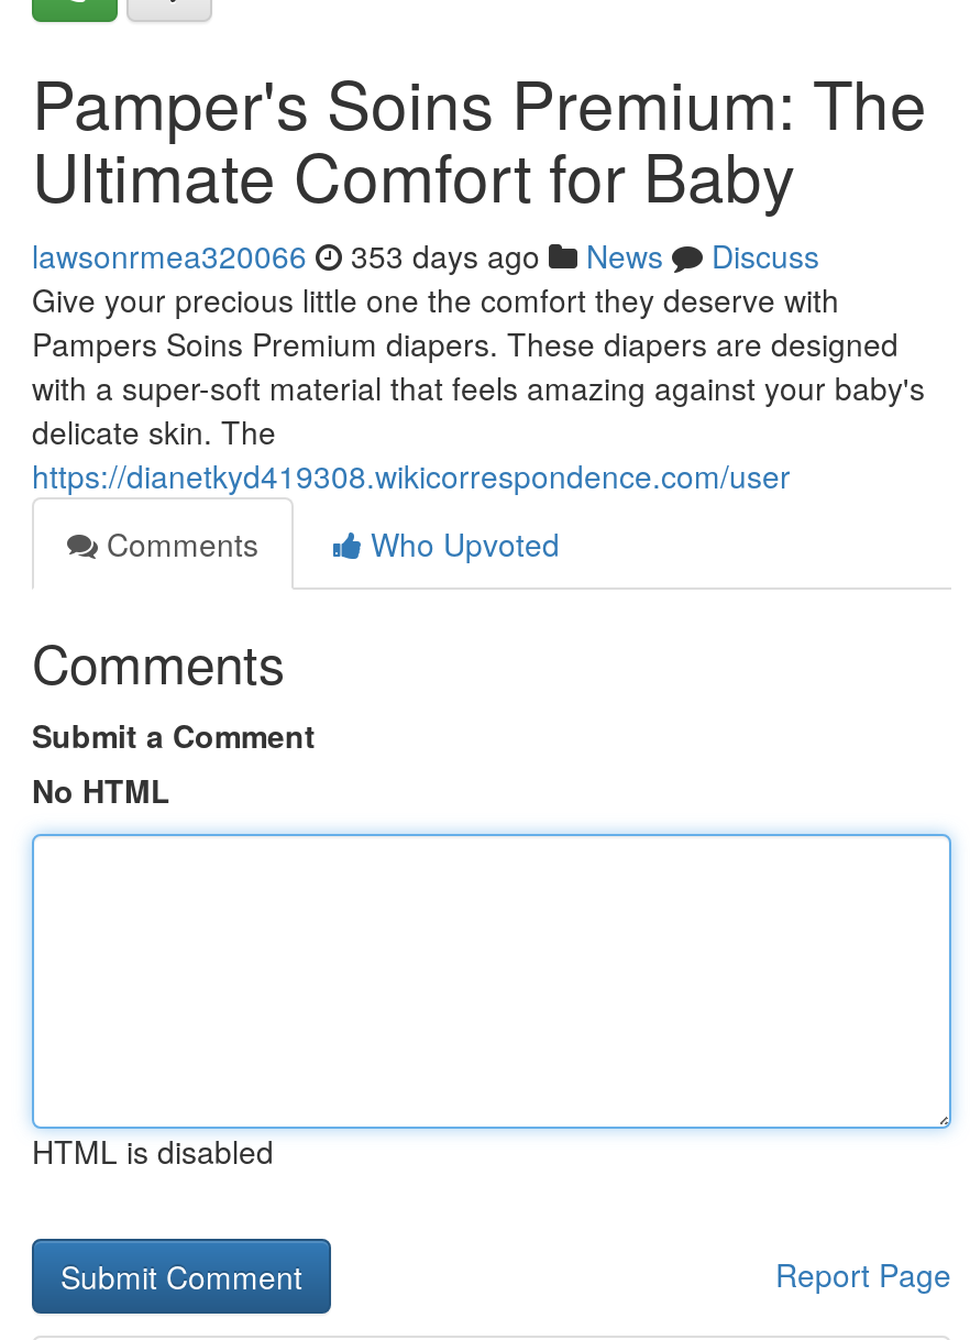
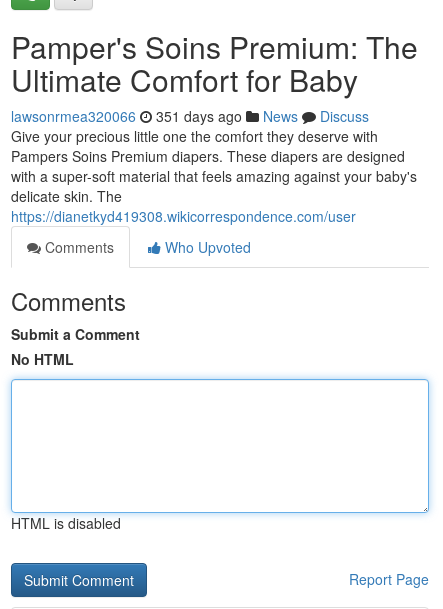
[32,233,819,277] lawsonrmea320066 353 days ago News Discuss -> [11,106,369,126] lawsonrmea320066 351 days ago News Discuss

